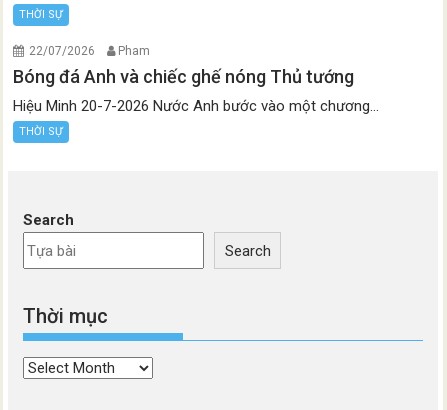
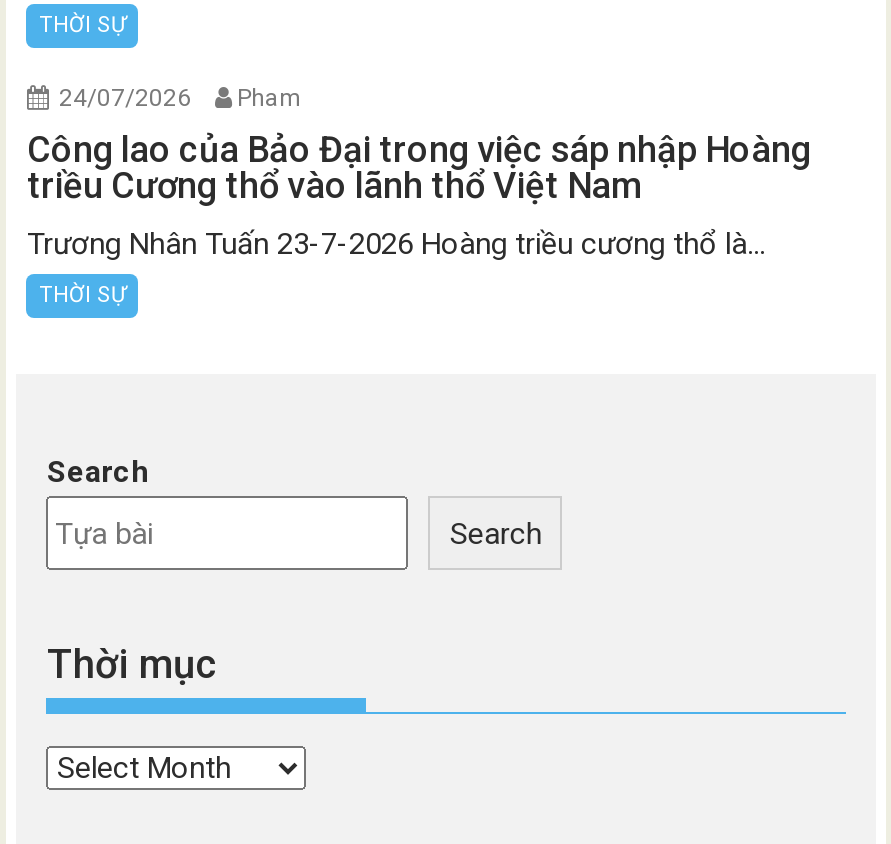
[29,43,150,57] 22/07/2026 Pham -> [59,83,301,111] 24/07/2026 Pham
[13,65,354,86] Bóng đá Anh và chiếc ghế nóng Thủ tướng -> [27,127,811,205] Công lao của Bảo Đại trong việc sáp nhập Hoàng | triều Cương thổ vào lãnh thổ Việt Nam
[13,96,379,114] Hiệu Minh 20-7-2026 Nước Anh bước vào một chương... -> [27,225,765,261] Trương Nhân Tuấn 23-7-2026 Hoàng triều cương thổ là...

